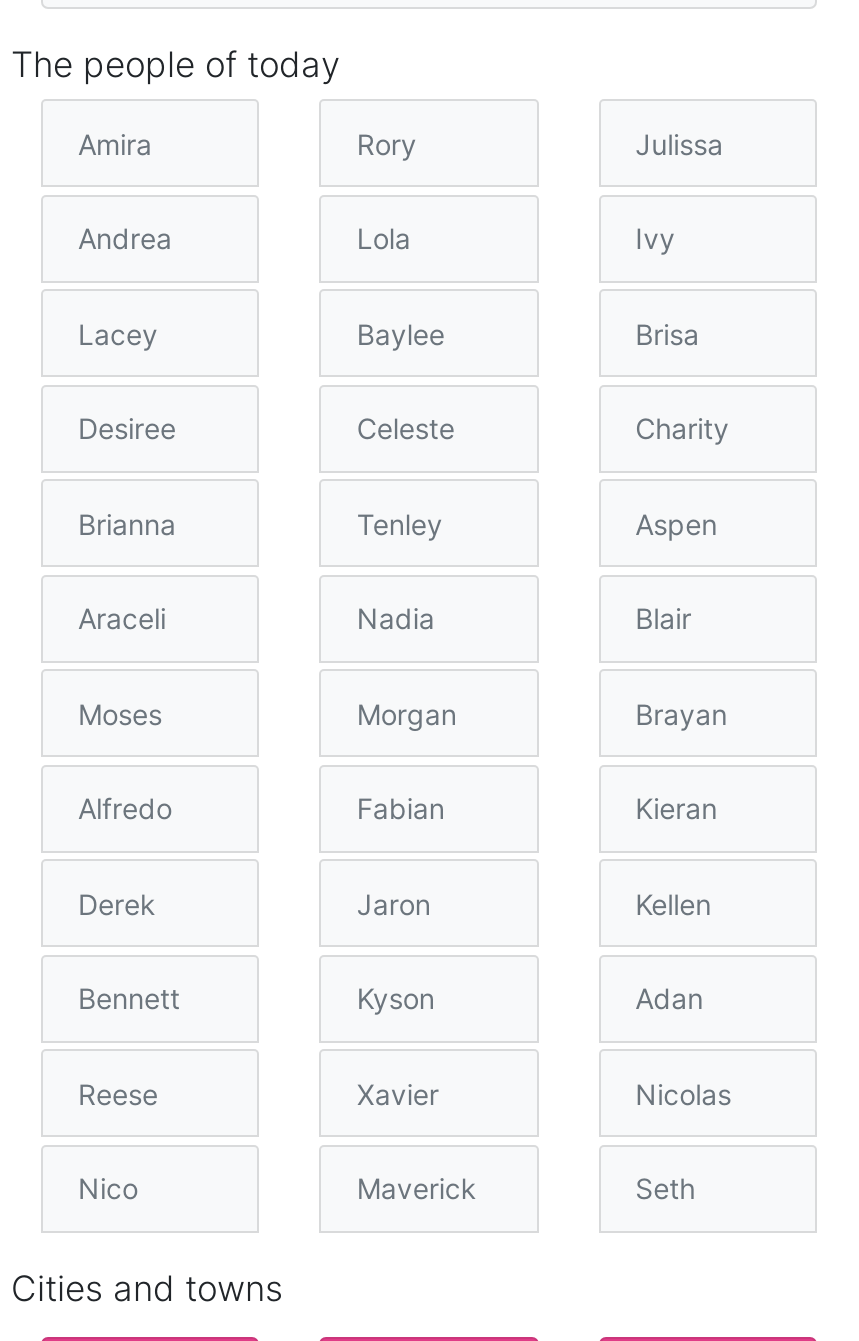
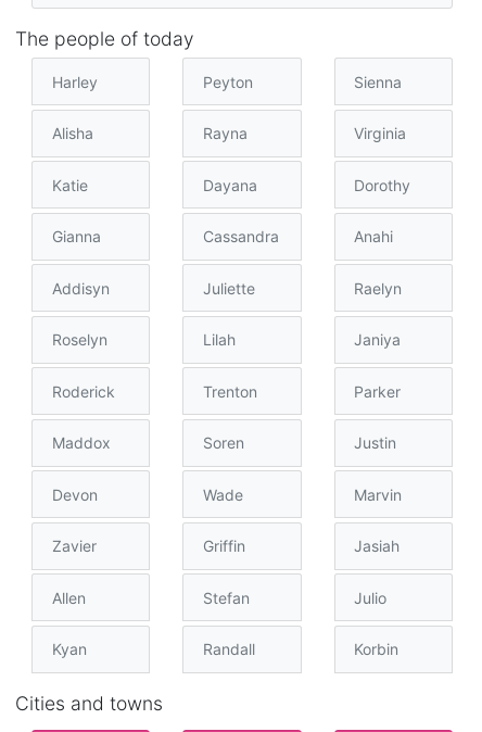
[78,126,723,160] Amira | Rory | Julissa -> [52,72,402,91] Harley | Peyton | Sienna
[78,221,675,255] Andrea | Lola | Ivy -> [52,124,406,142] Alisha | Rayna | Virginia
[78,316,699,350] Lacey | Baylee | Brisa -> [52,175,411,194] Katie | Dayana | Dorothy
[78,411,729,445] Desiree | Celeste | Charity -> [52,227,393,245] Gianna | Cassandra | Anahi
[78,506,717,540] Brianna | Tenley | Aspen -> [52,279,402,297] Addisyn | Juliette | Raelyn
[78,601,691,635] Araceli | Nadia | Blair -> [52,330,401,349] Roselyn | Lilah | Janiya
[78,696,727,730] Moses | Morgan | Brayan -> [52,382,401,400] Roderick | Trenton | Parker
[78,791,717,825] Alfredo | Fabian | Kieran -> [52,433,396,452] Maddox | Soren | Justin
[78,886,711,920] Derek | Jaron | Kellen -> [52,485,402,503] Devon | Wade | Marvin
[78,981,703,1015] Bennett | Kyson | Adan -> [52,537,400,555] Zavier | Griffin | Jasiah
[78,1076,731,1110] Reese | Xavier | Nicolas -> [52,588,387,607] Allen | Stefan | Julio
[78,1171,695,1205] Nico | Maverick | Seth -> [52,640,399,658] Kyan | Randall | Korbin

